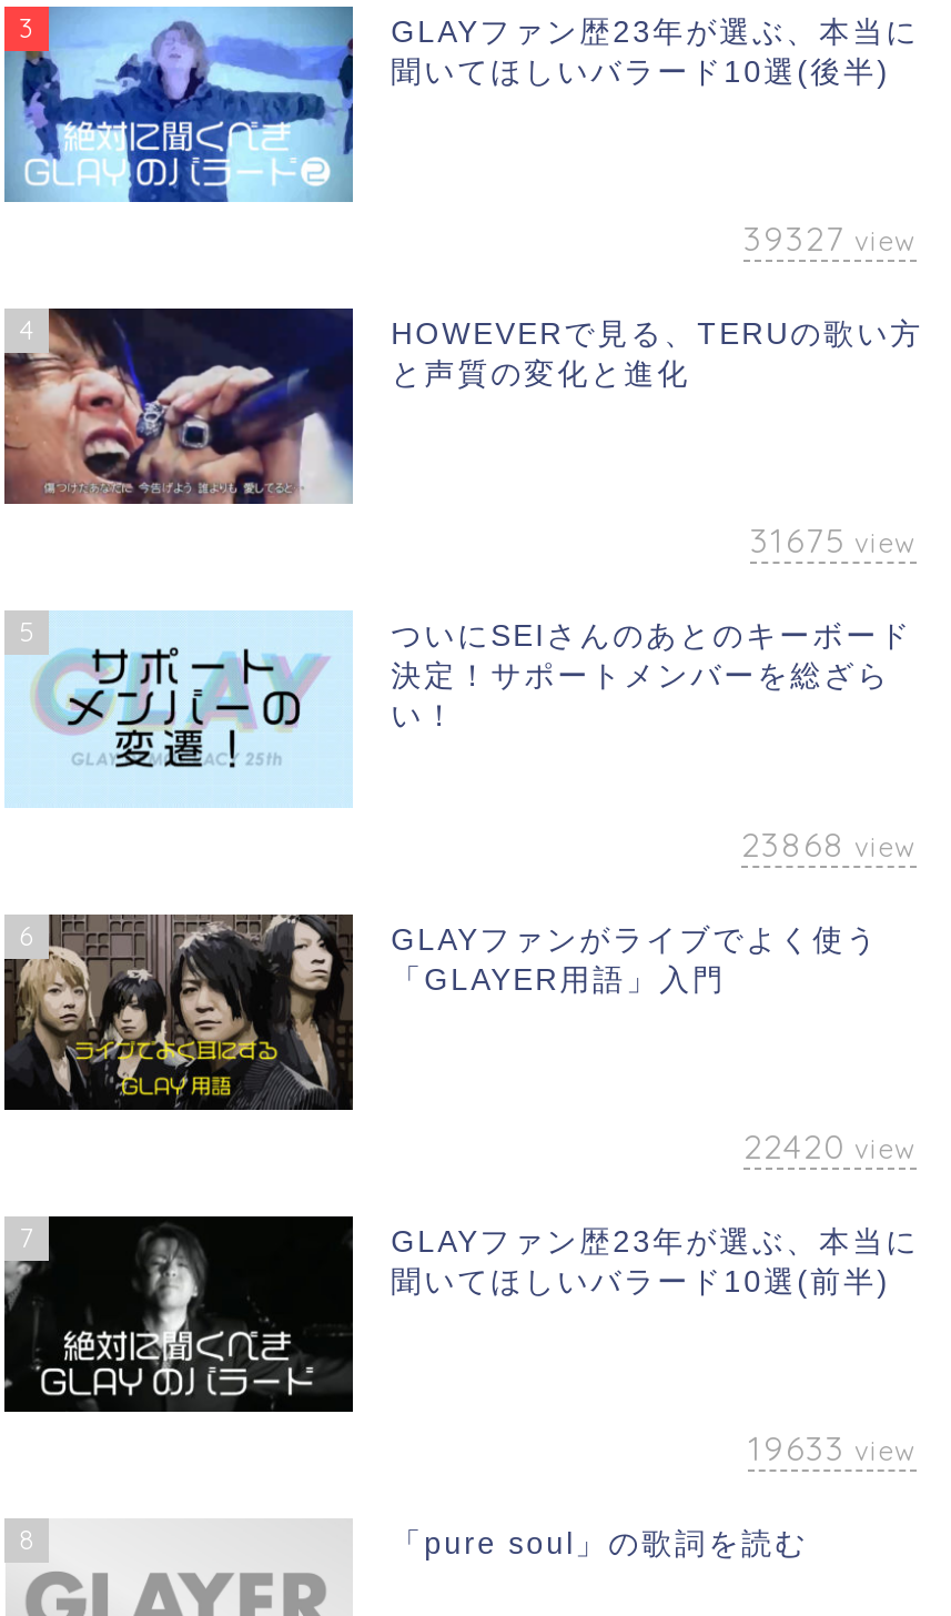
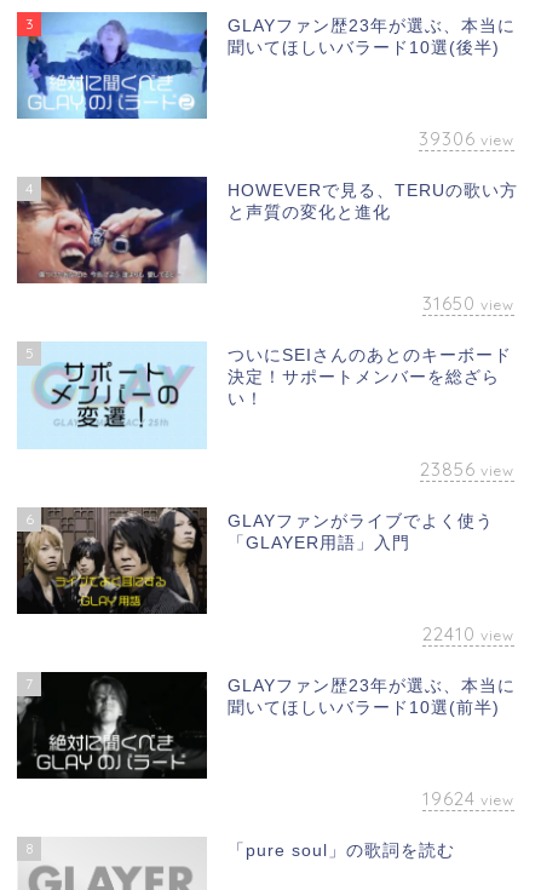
[743,218,917,260] 39327 view -> [419,128,514,151] 39306 view
[750,521,917,563] 31675 view -> [422,292,514,315] 31650 view
[741,823,917,865] 23868 view -> [420,457,514,480] 23856 view
[743,1125,917,1167] 22420 view -> [422,622,514,645] 22410 view
[748,1427,917,1469] 19633 view -> [422,787,514,810] 19624 view

